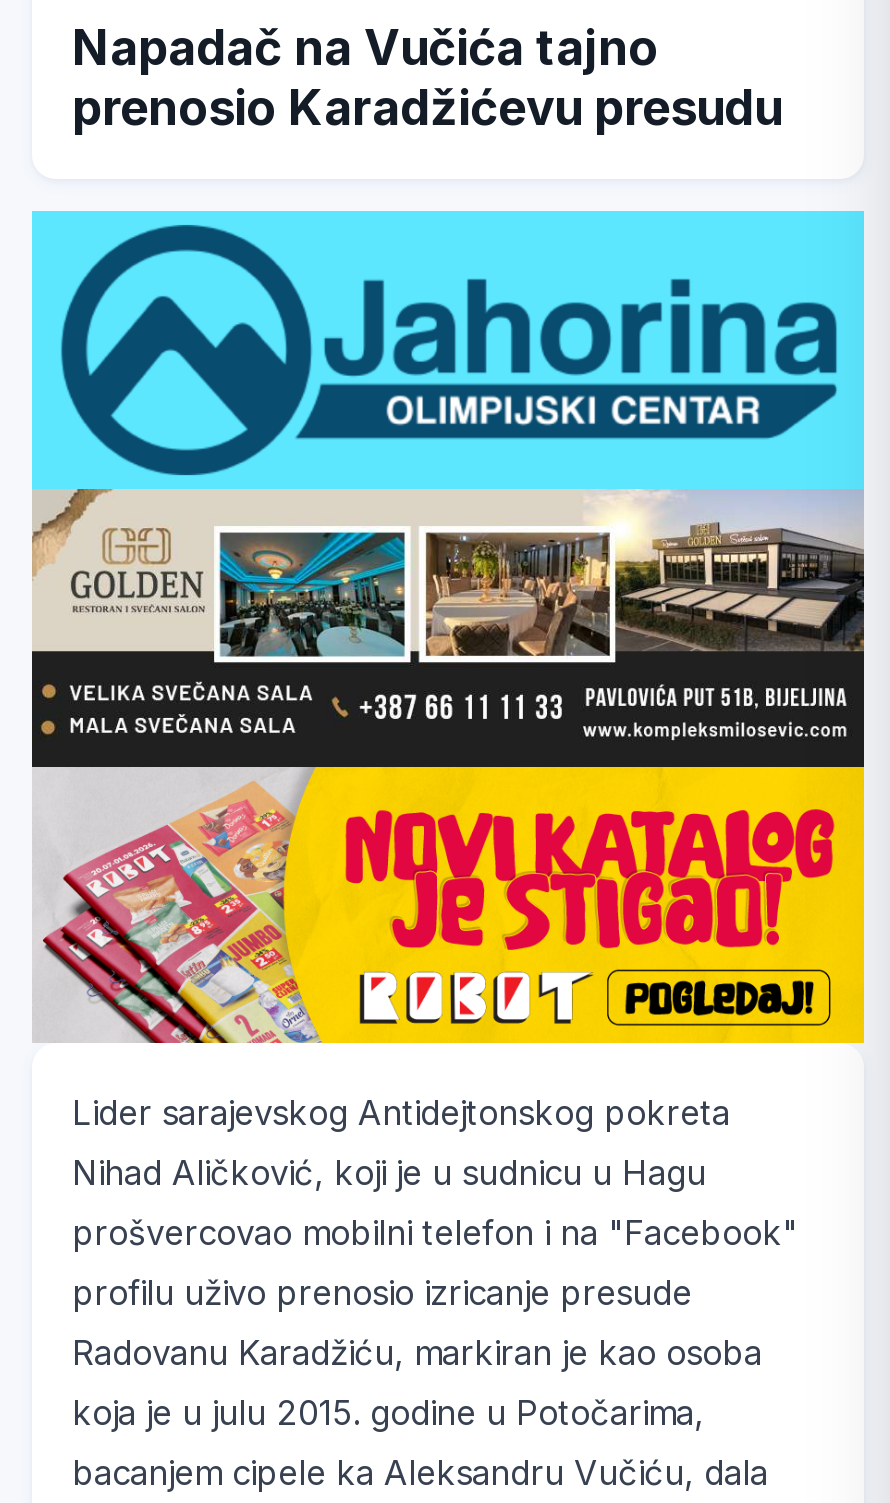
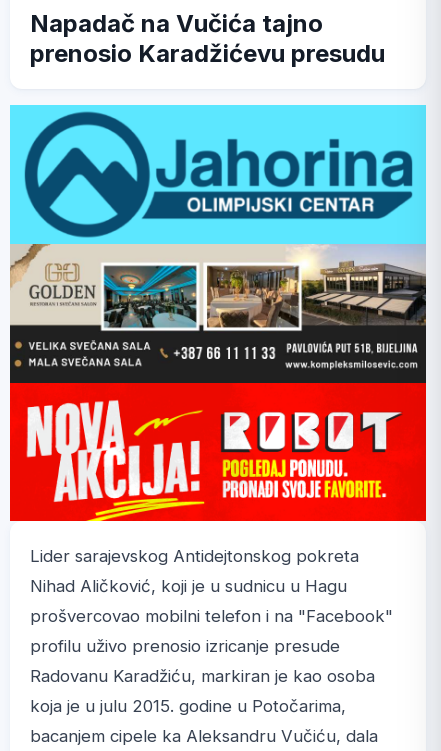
[32,765,866,1045] [image] -> [9,382,427,522] [image]

